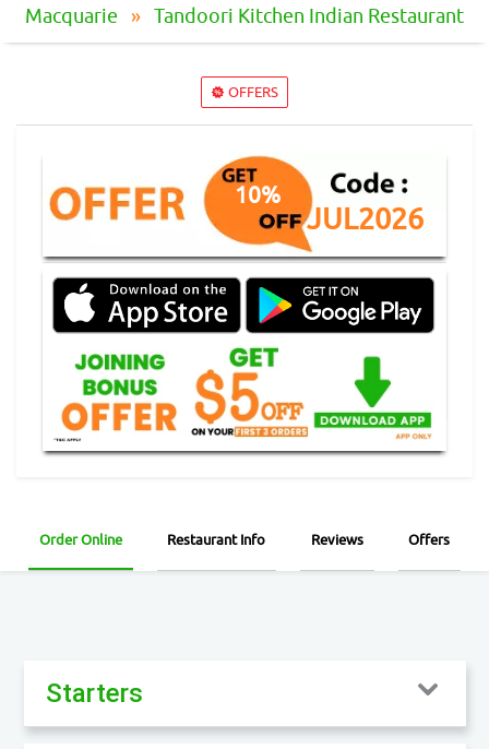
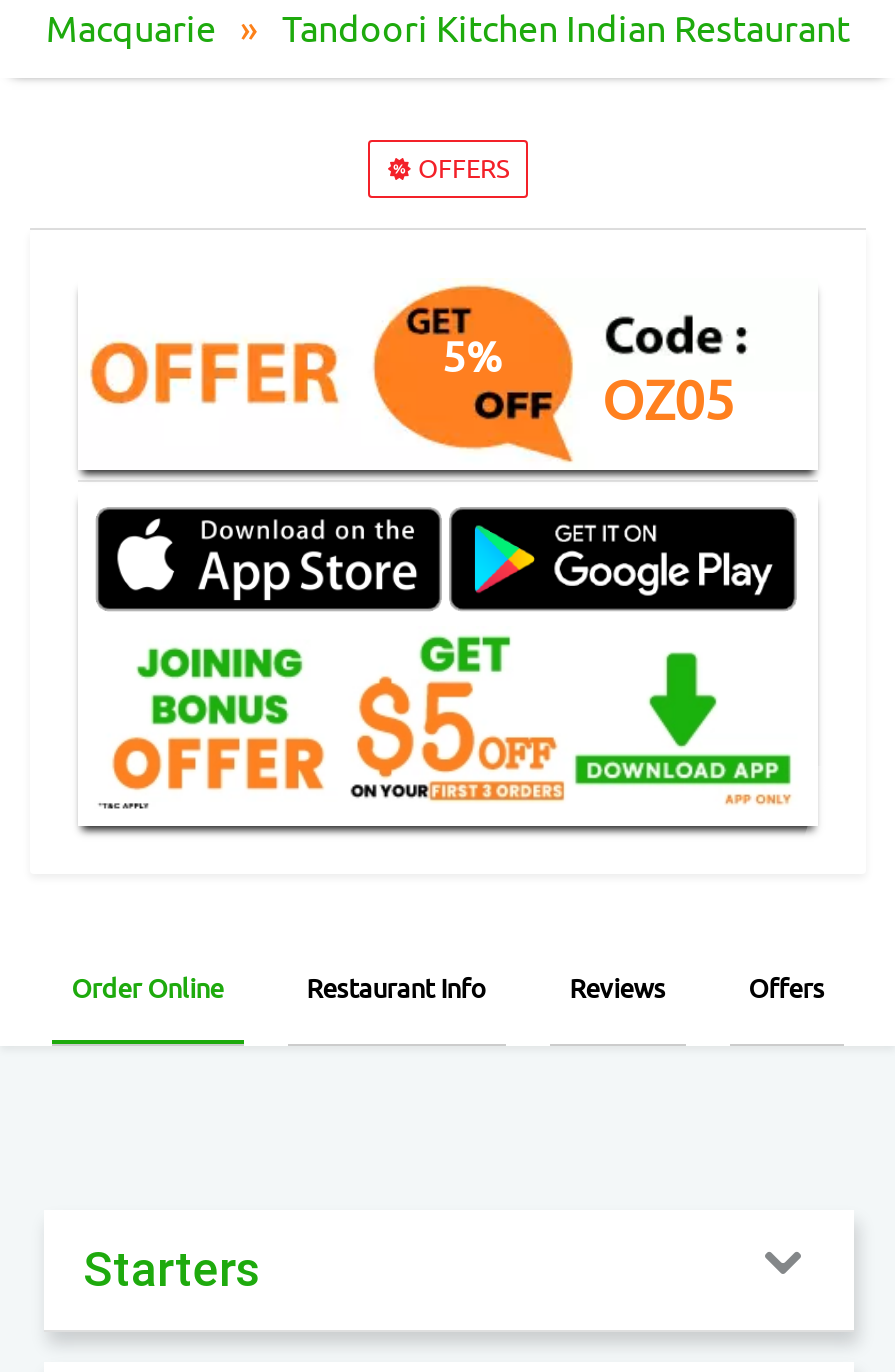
[235,181,423,238] 10% | JUL2026 -> [442,332,734,436] 5% | OZ05

